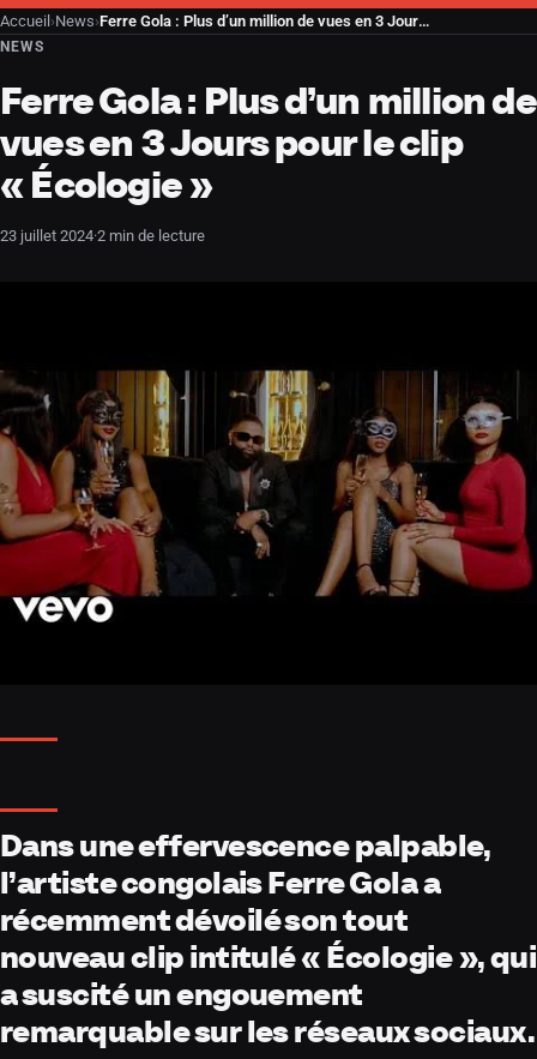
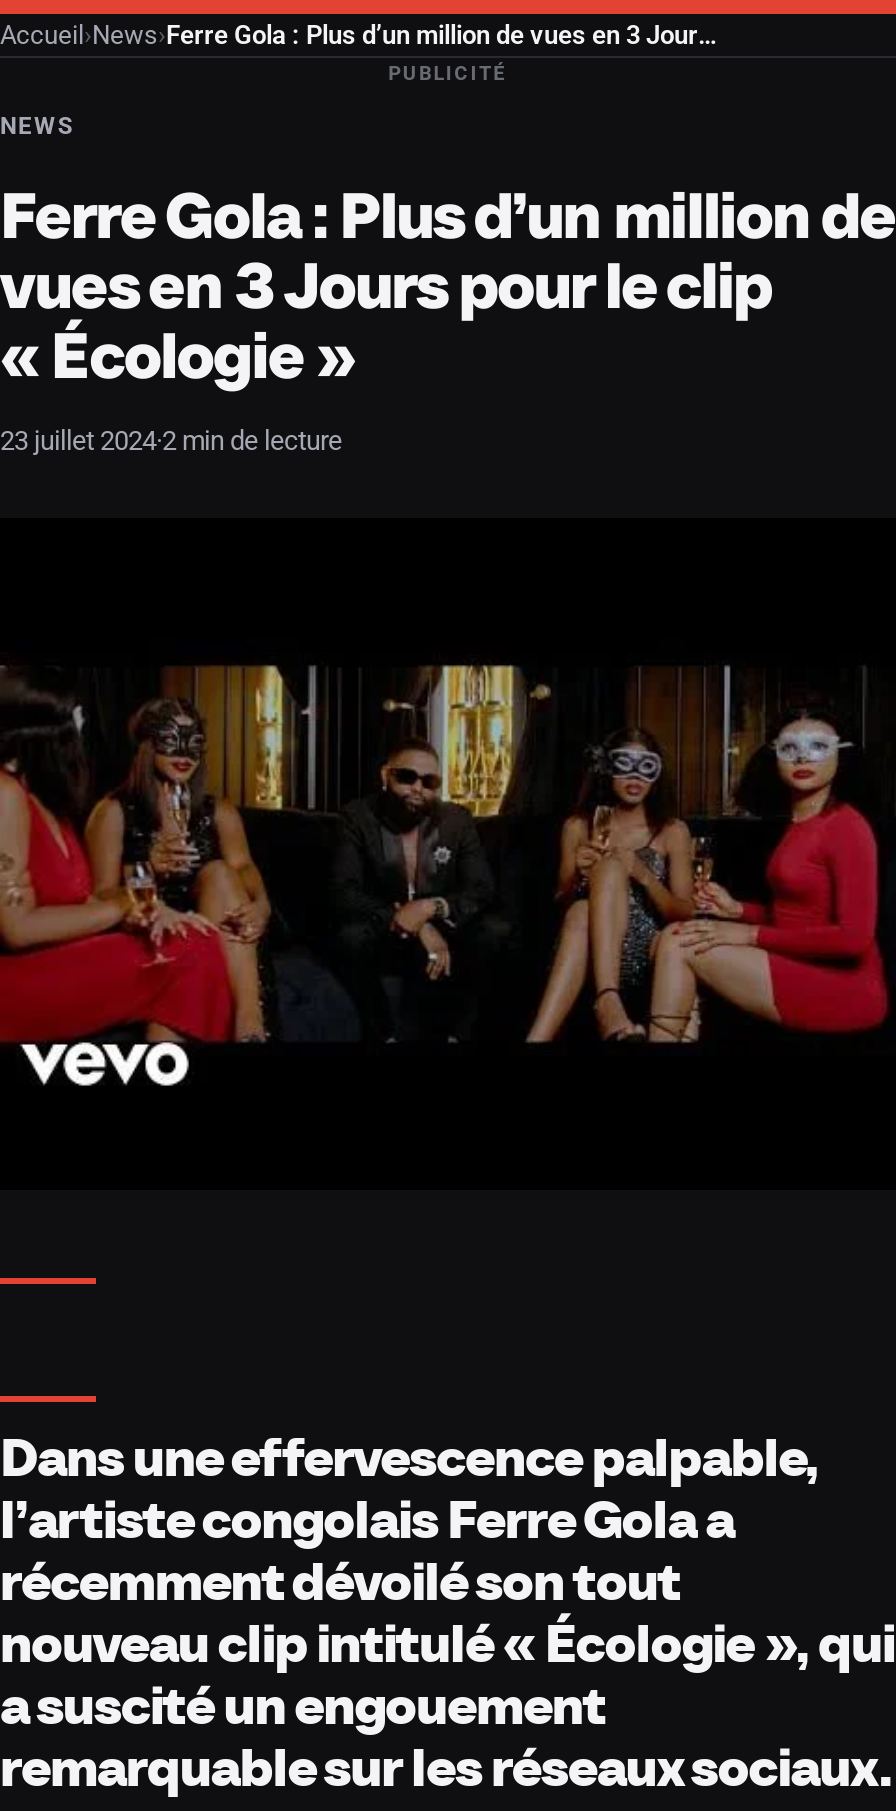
none -> [388,62,508,84] PUBLICITÉ

